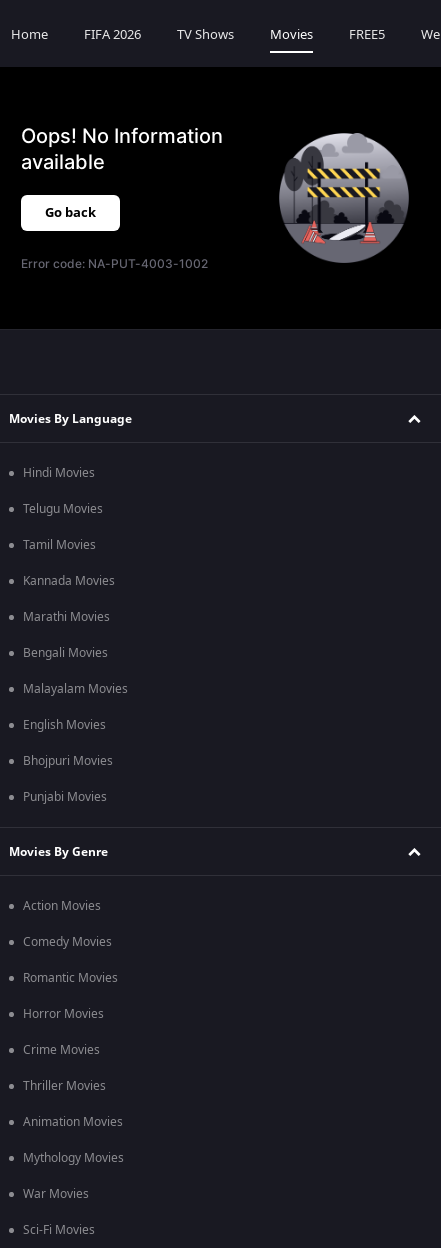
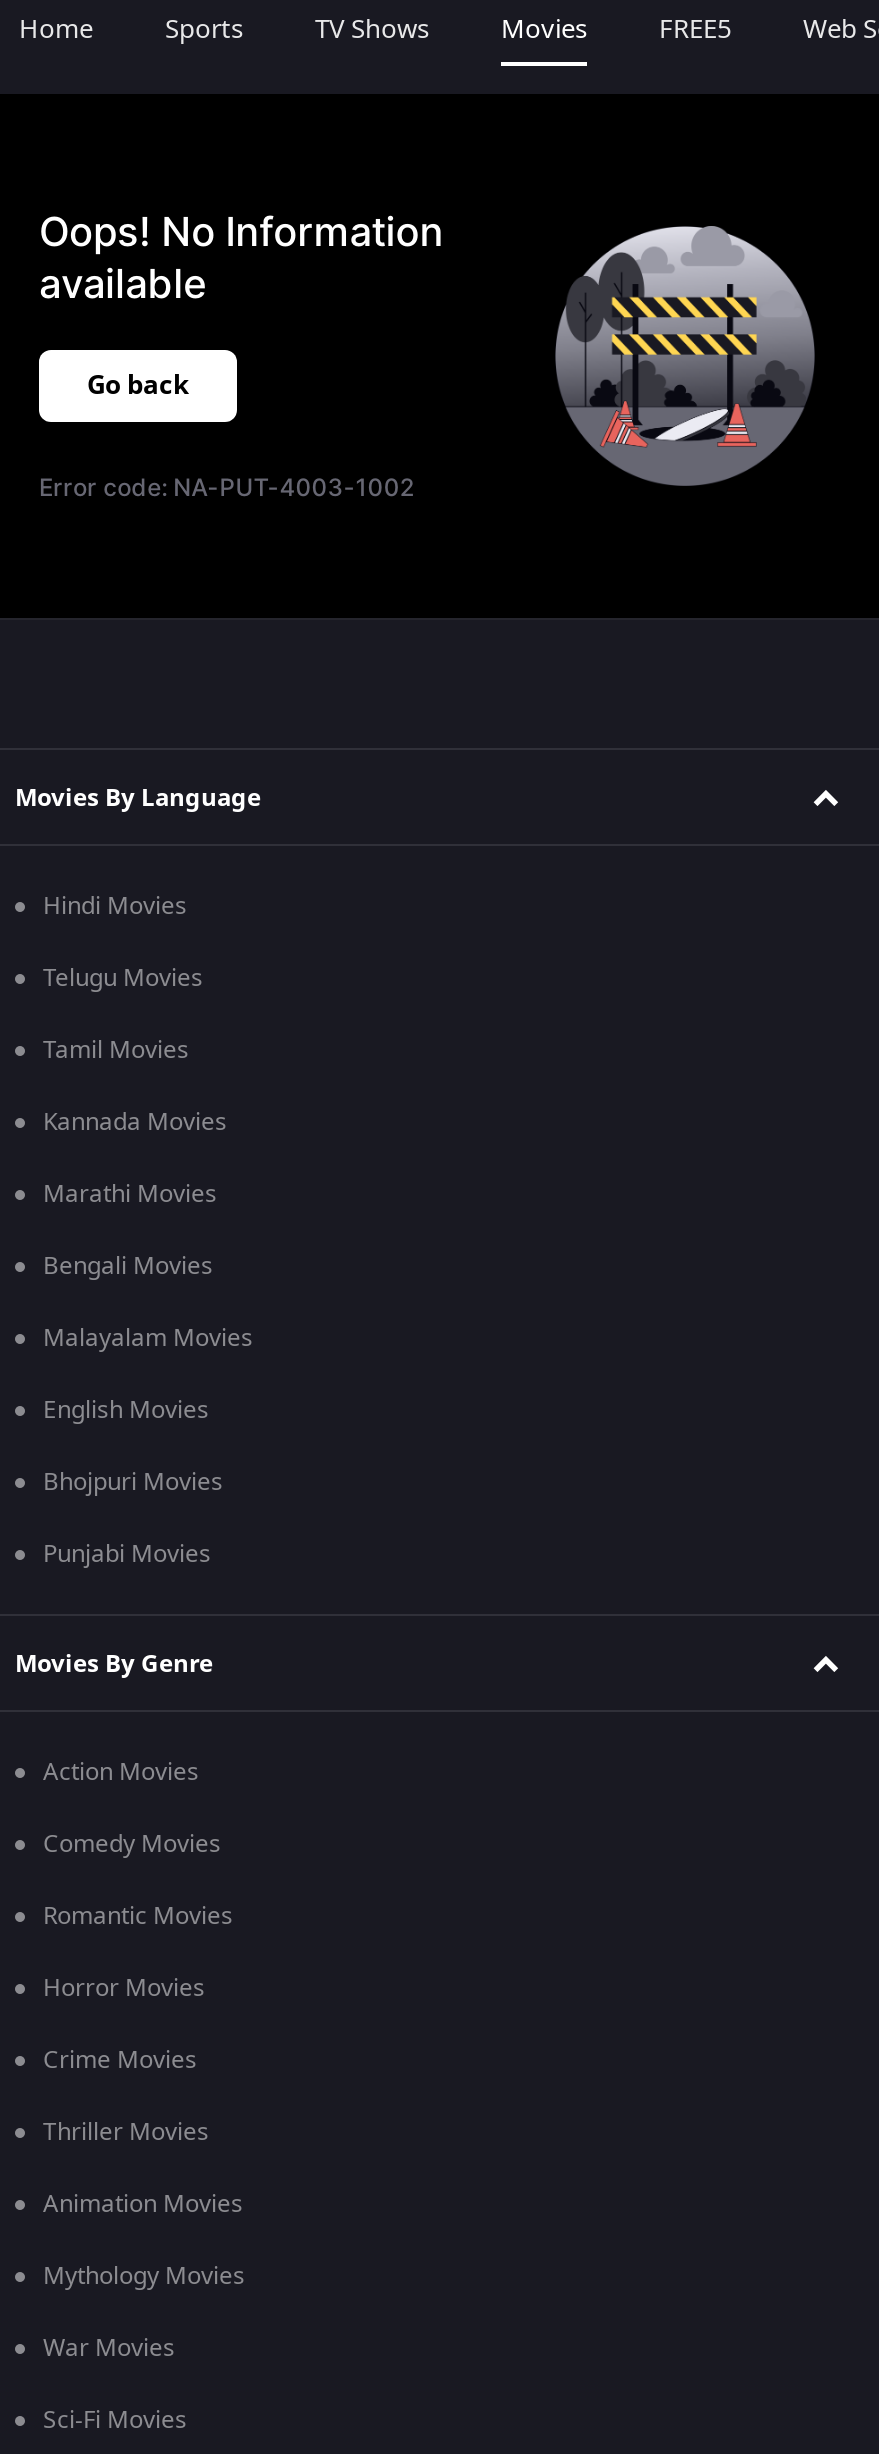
[84,25,141,44] FIFA 2026 -> [165,10,243,48] Sports

